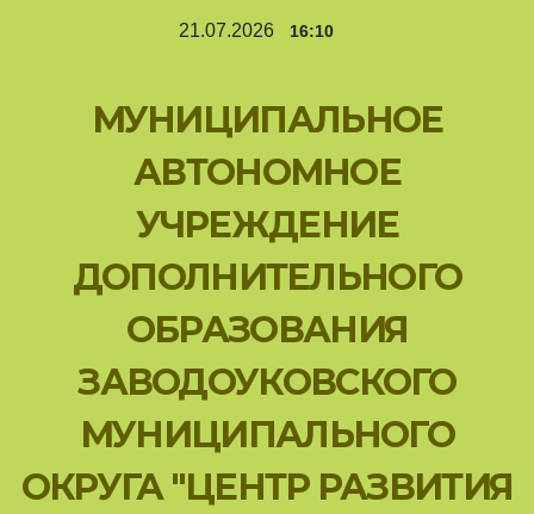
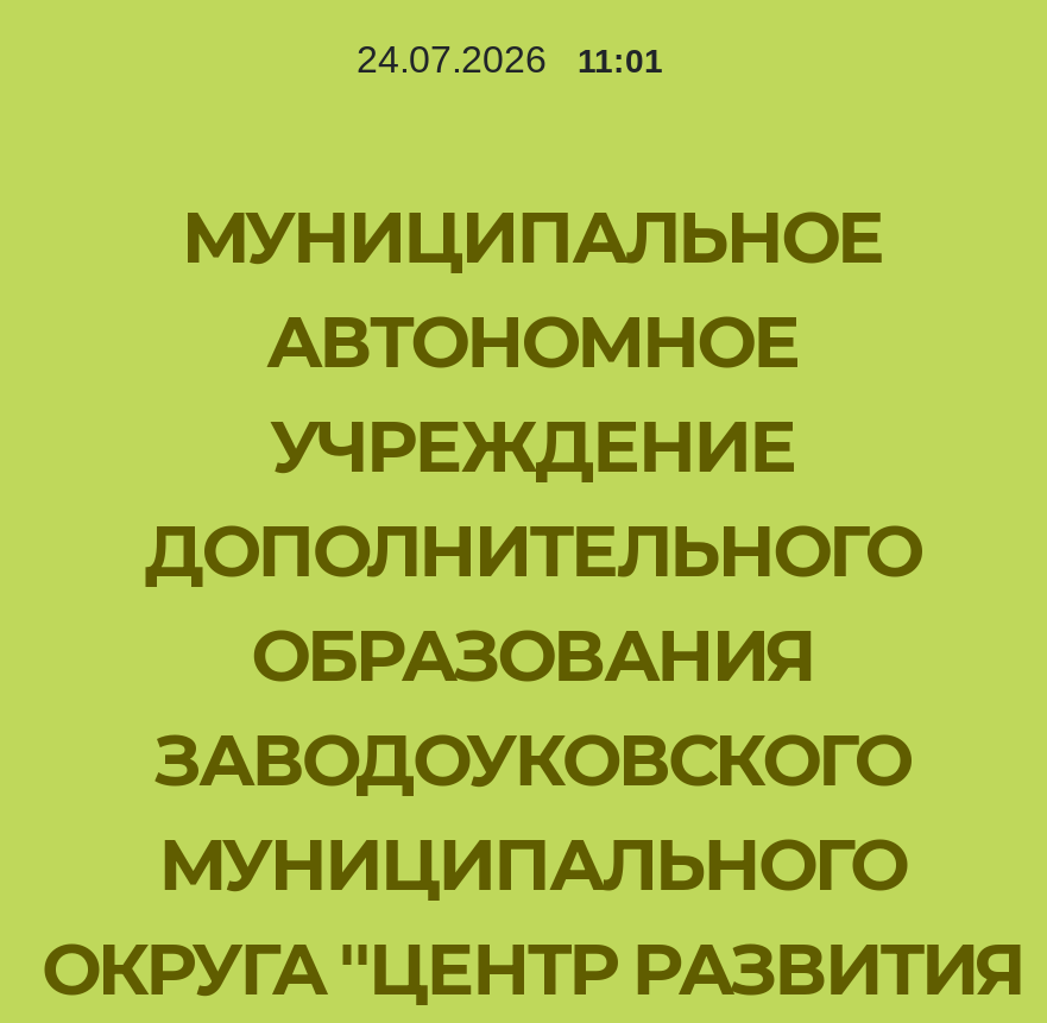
[178,20,333,41] 21.07.2026 16:10 -> [357,39,663,80] 24.07.2026 11:01

